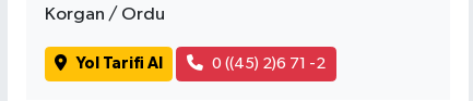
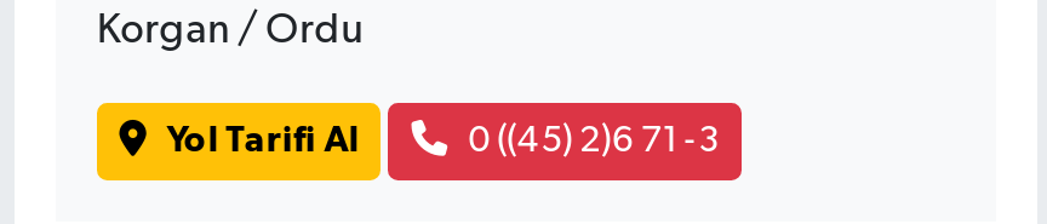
[212,55,326,72] 0 ((45) 2)6 71 -2 -> [468,122,718,158] 0 ((45) 2)6 71 -3

